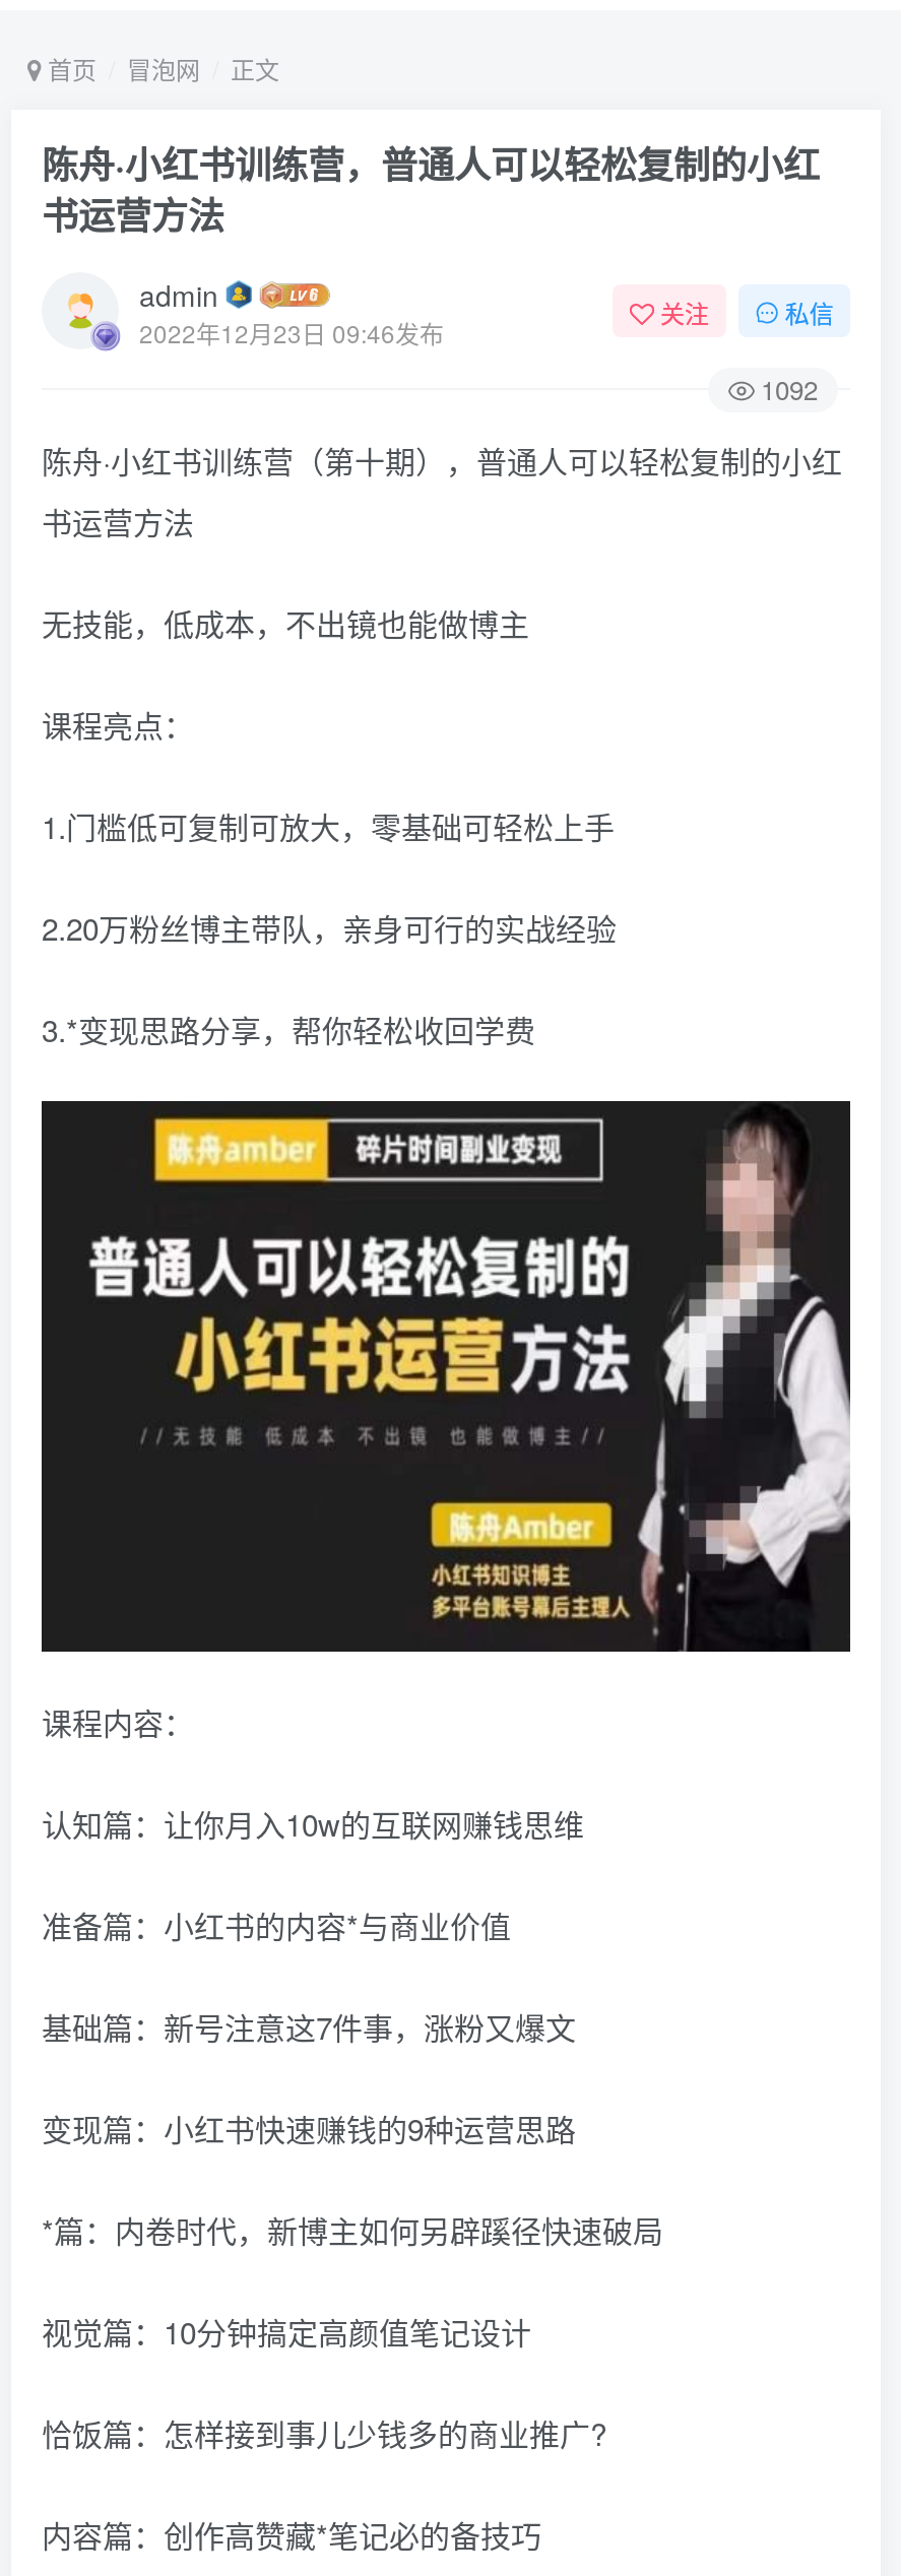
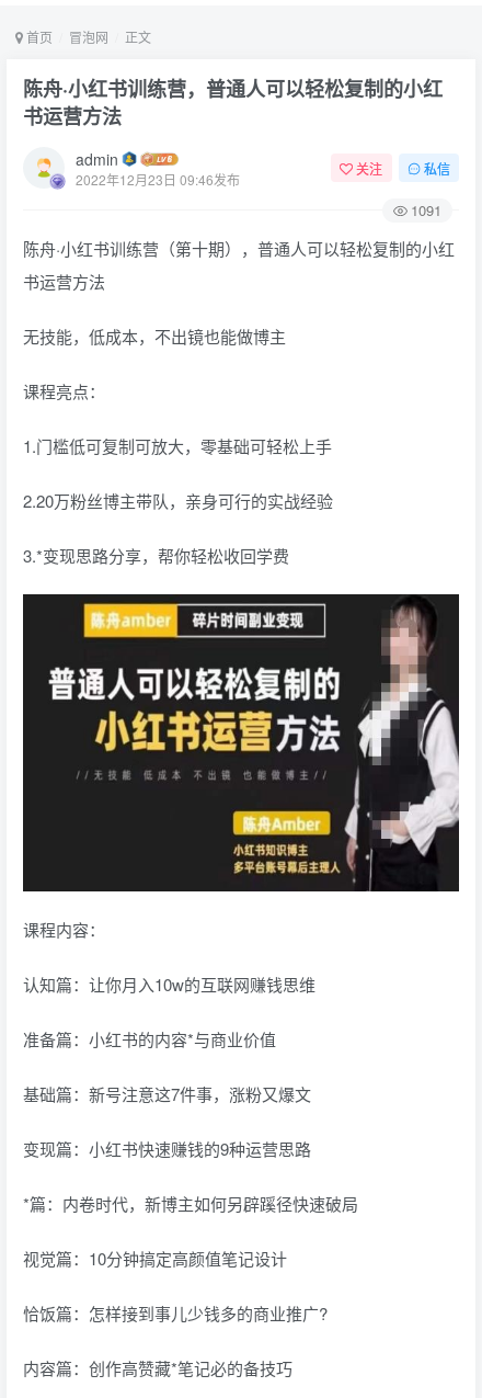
[761,370,818,408] 1092 -> [411,200,441,220] 1091

